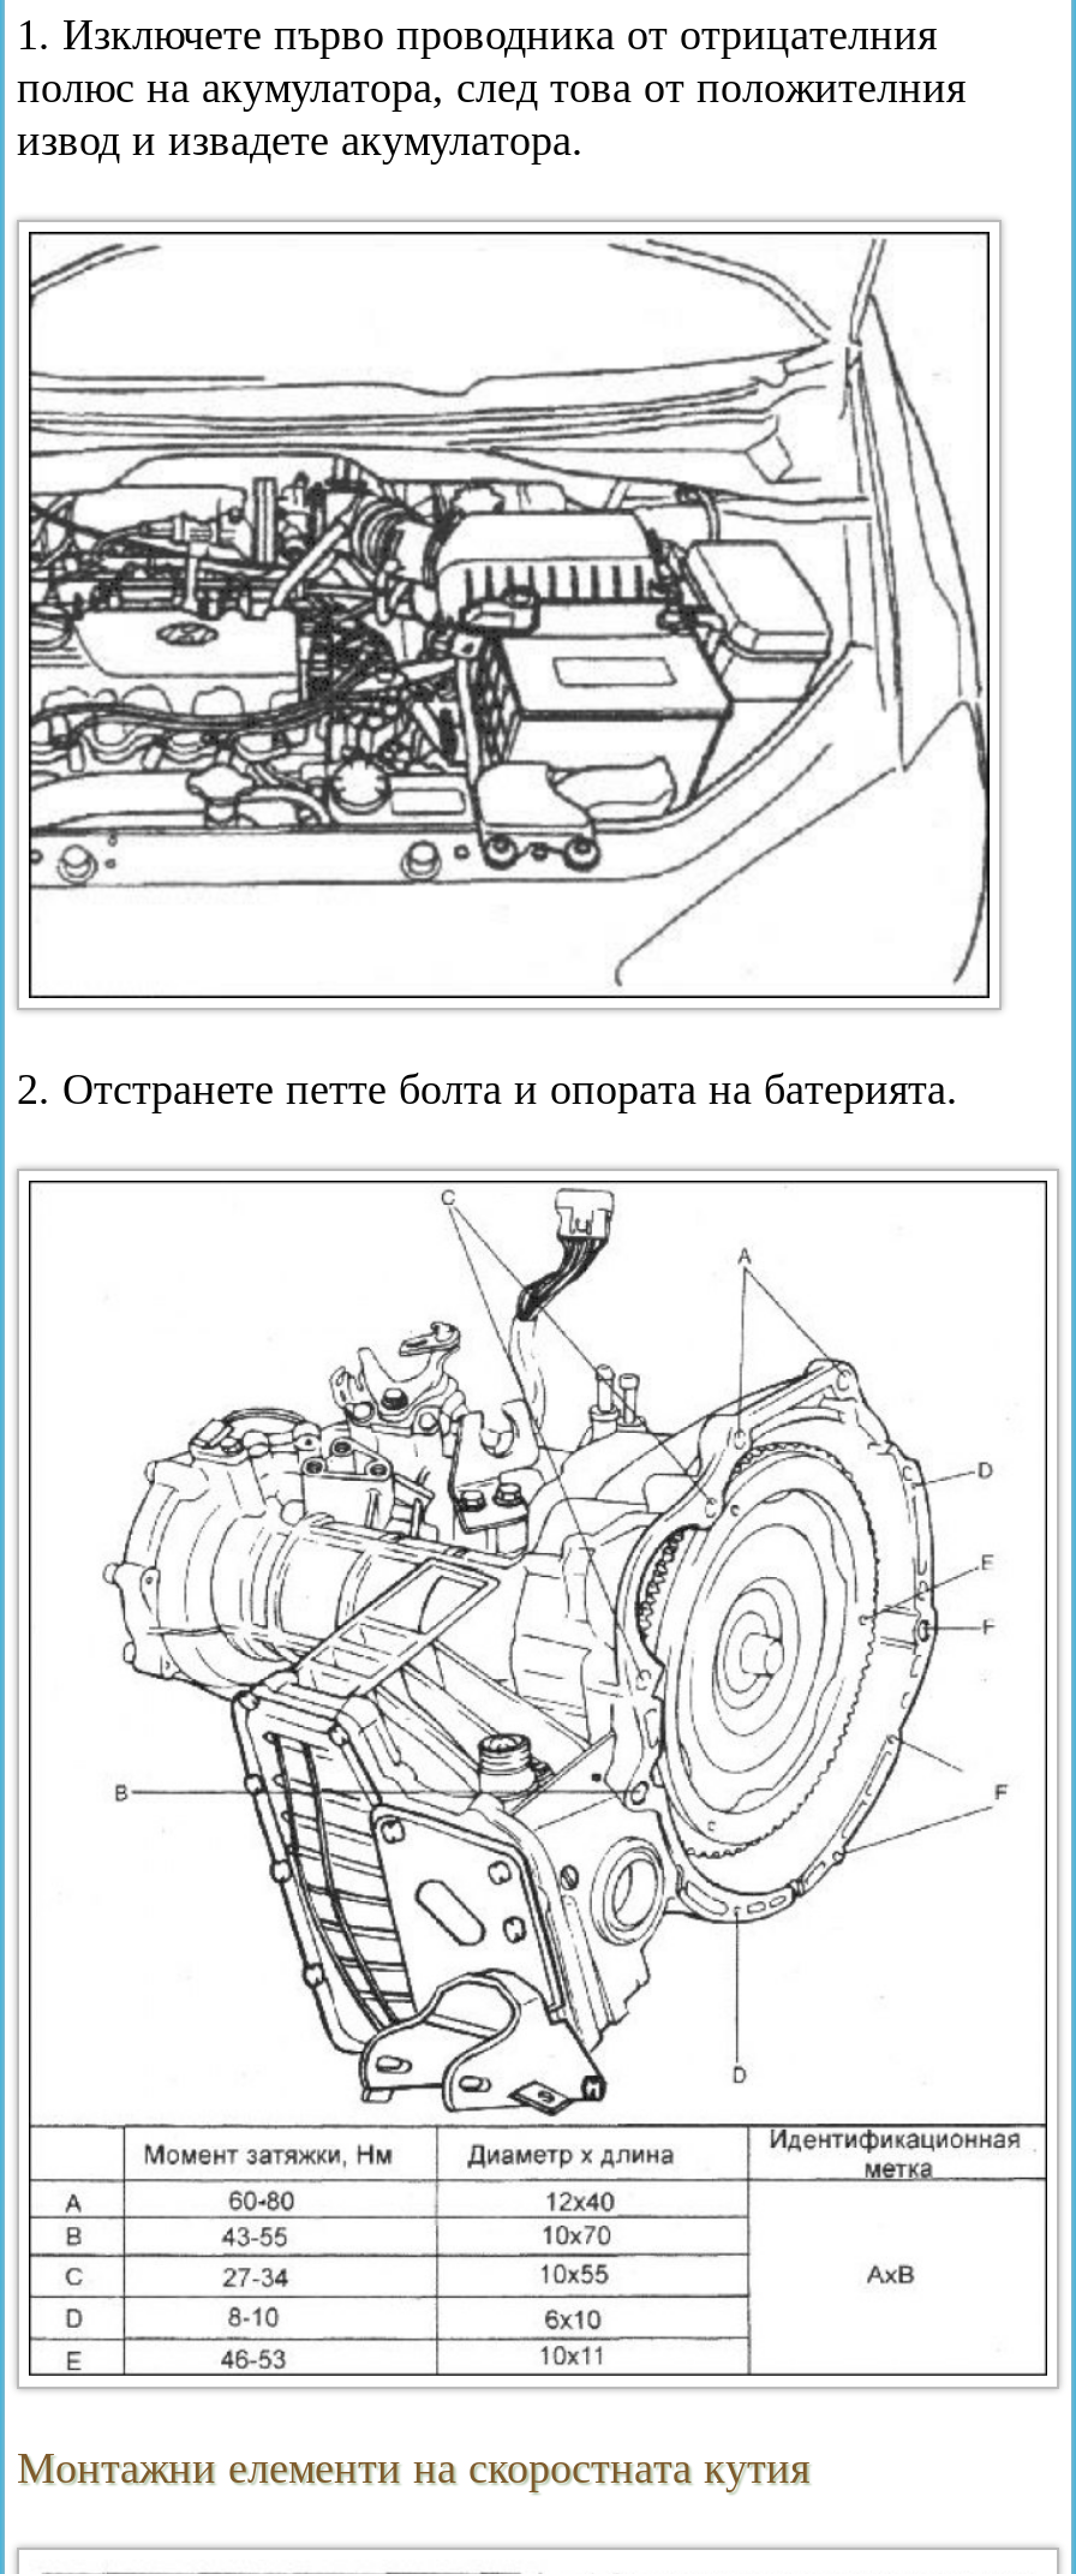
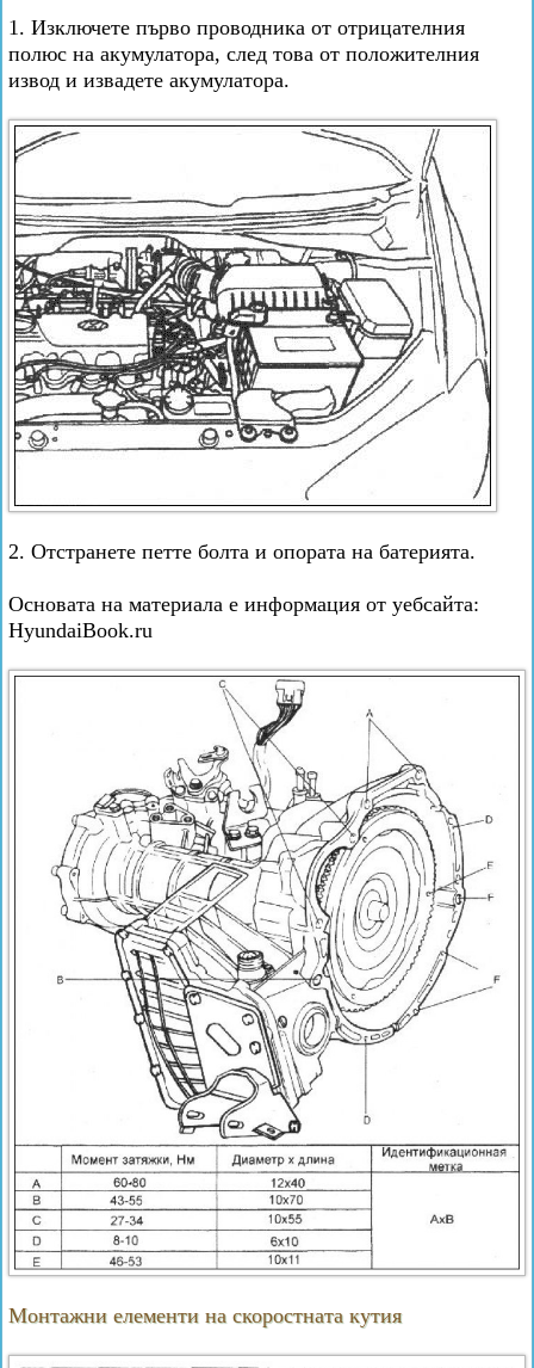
none -> [8,592,479,642] Основата на материала е информация от уебсайта: | HyundaiBook.ru

